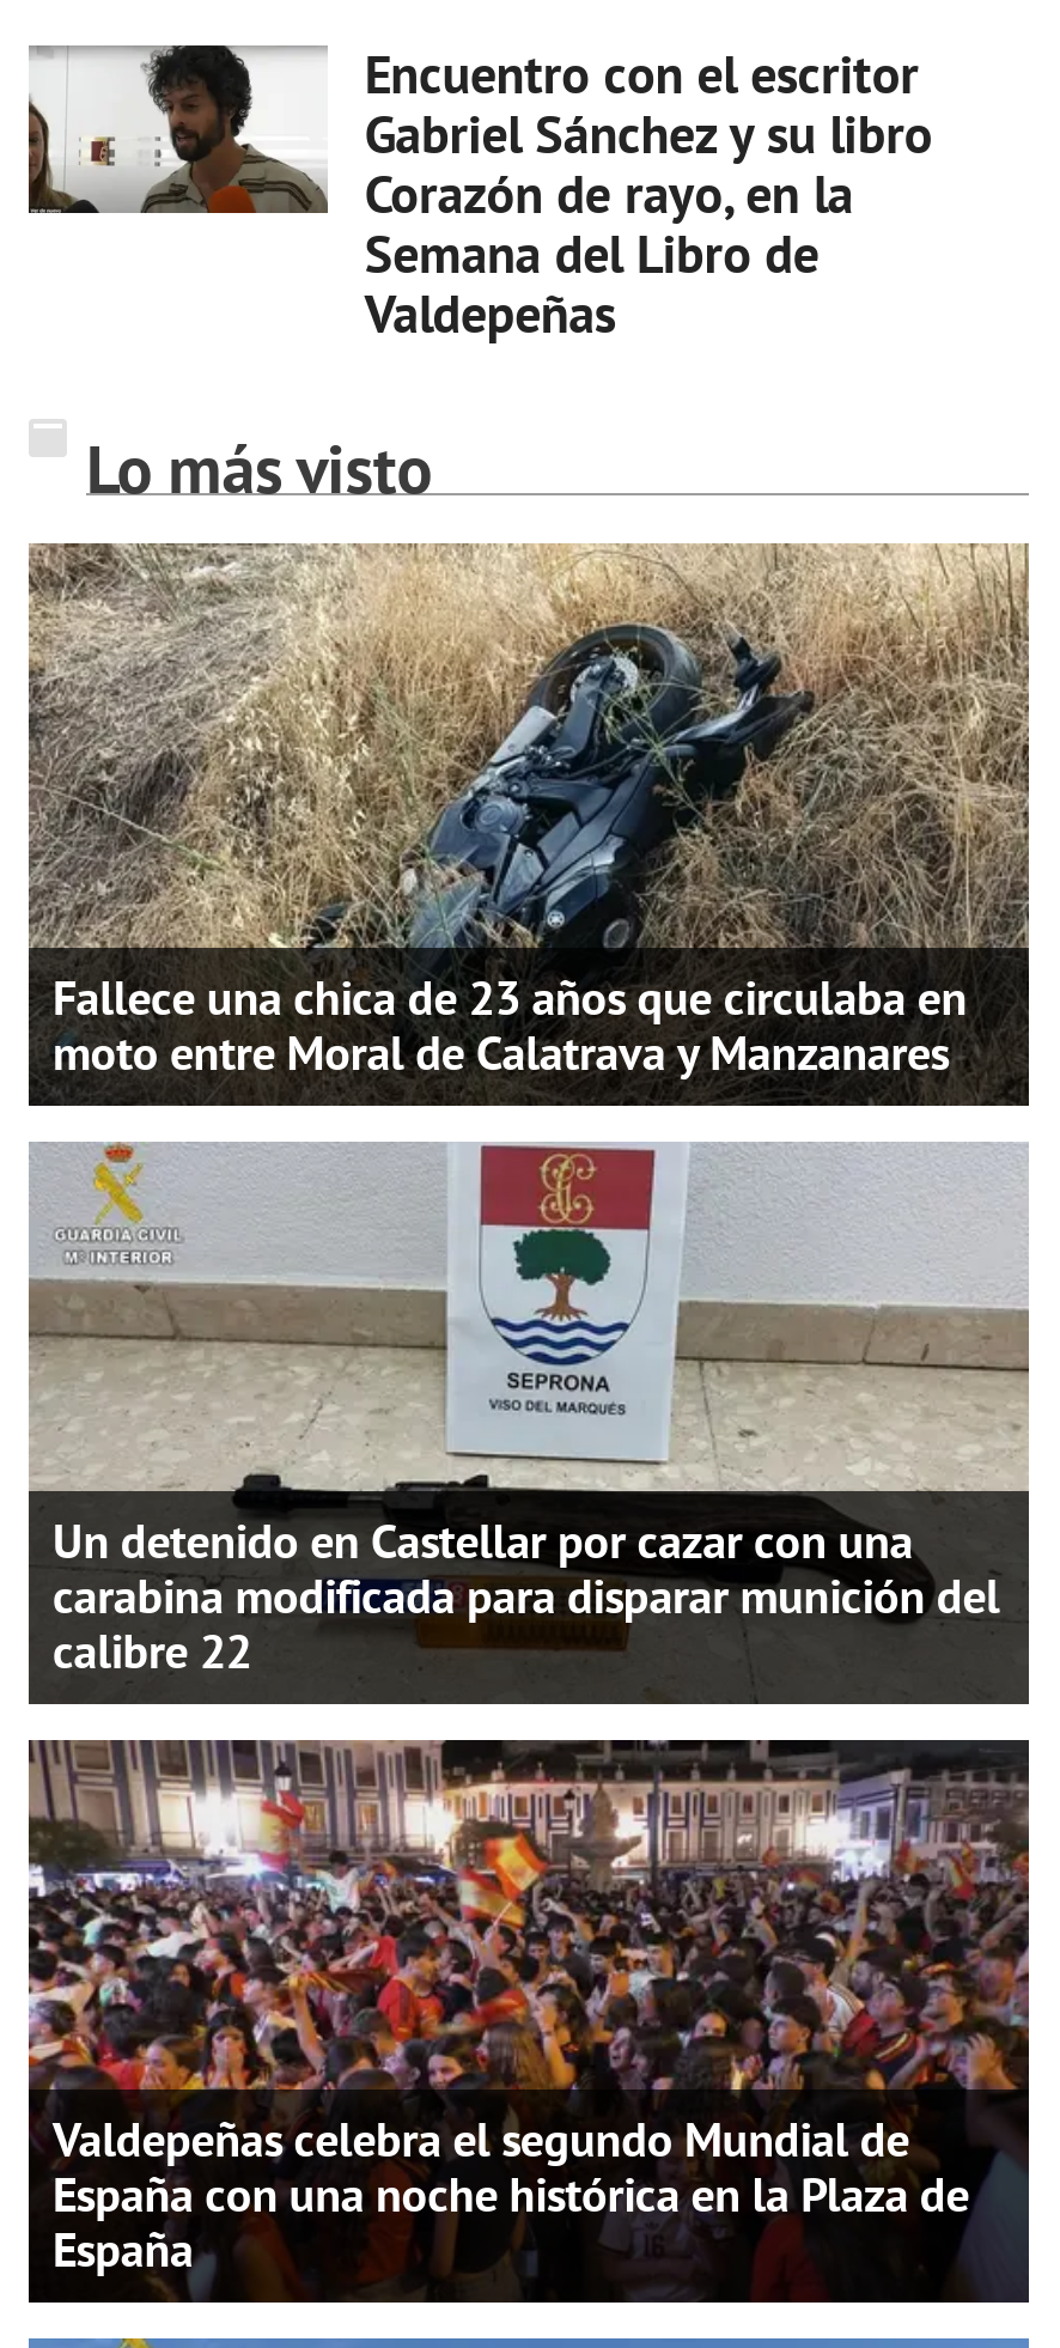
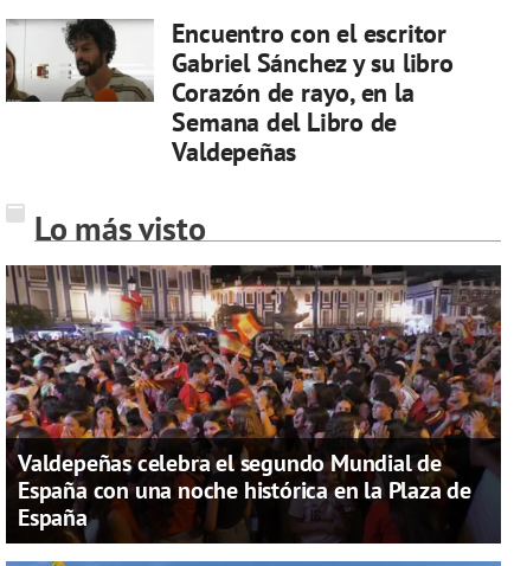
[26,541,1031,1084] [image] | Fallece una chica de 23 años que circulaba en | moto entre Moral de Calatrava y Manzanares -> none
[26,1142,1031,1683] [image] | Un detenido en Castellar por cazar con una | carabina modificada para disparar munición del | calibre 22 -> none

